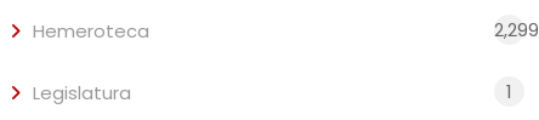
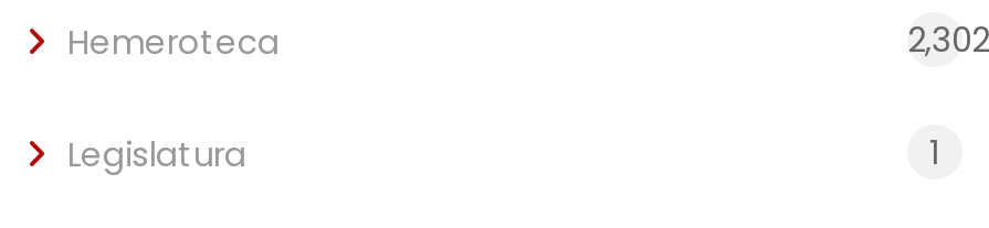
[494,17,539,42] 2,299 -> [907,17,989,63] 2,302

